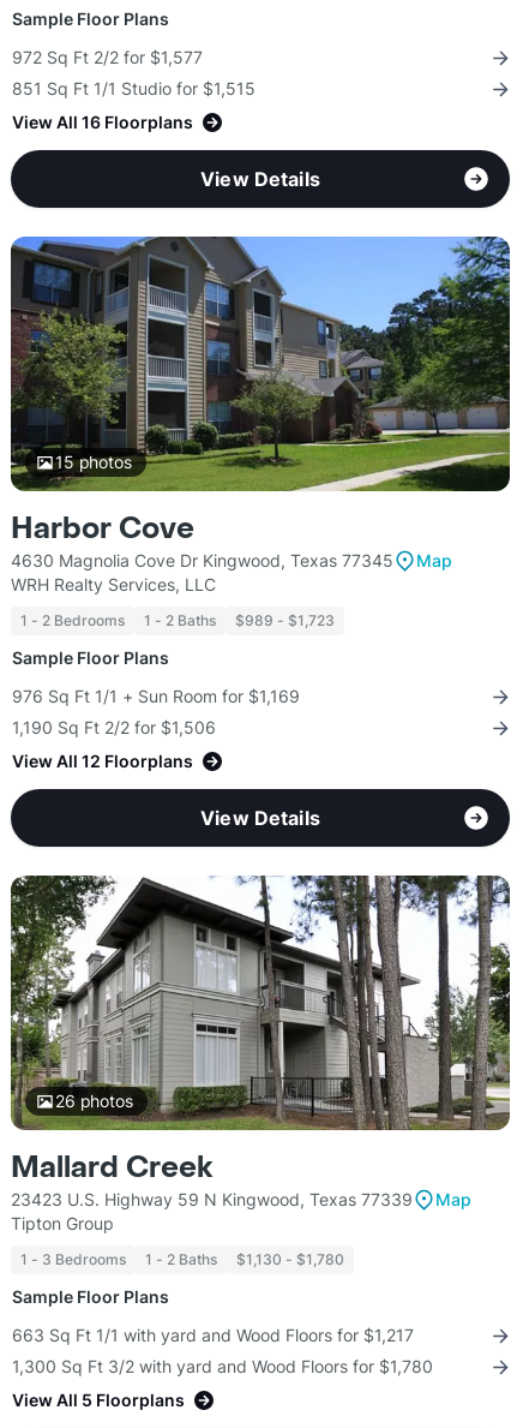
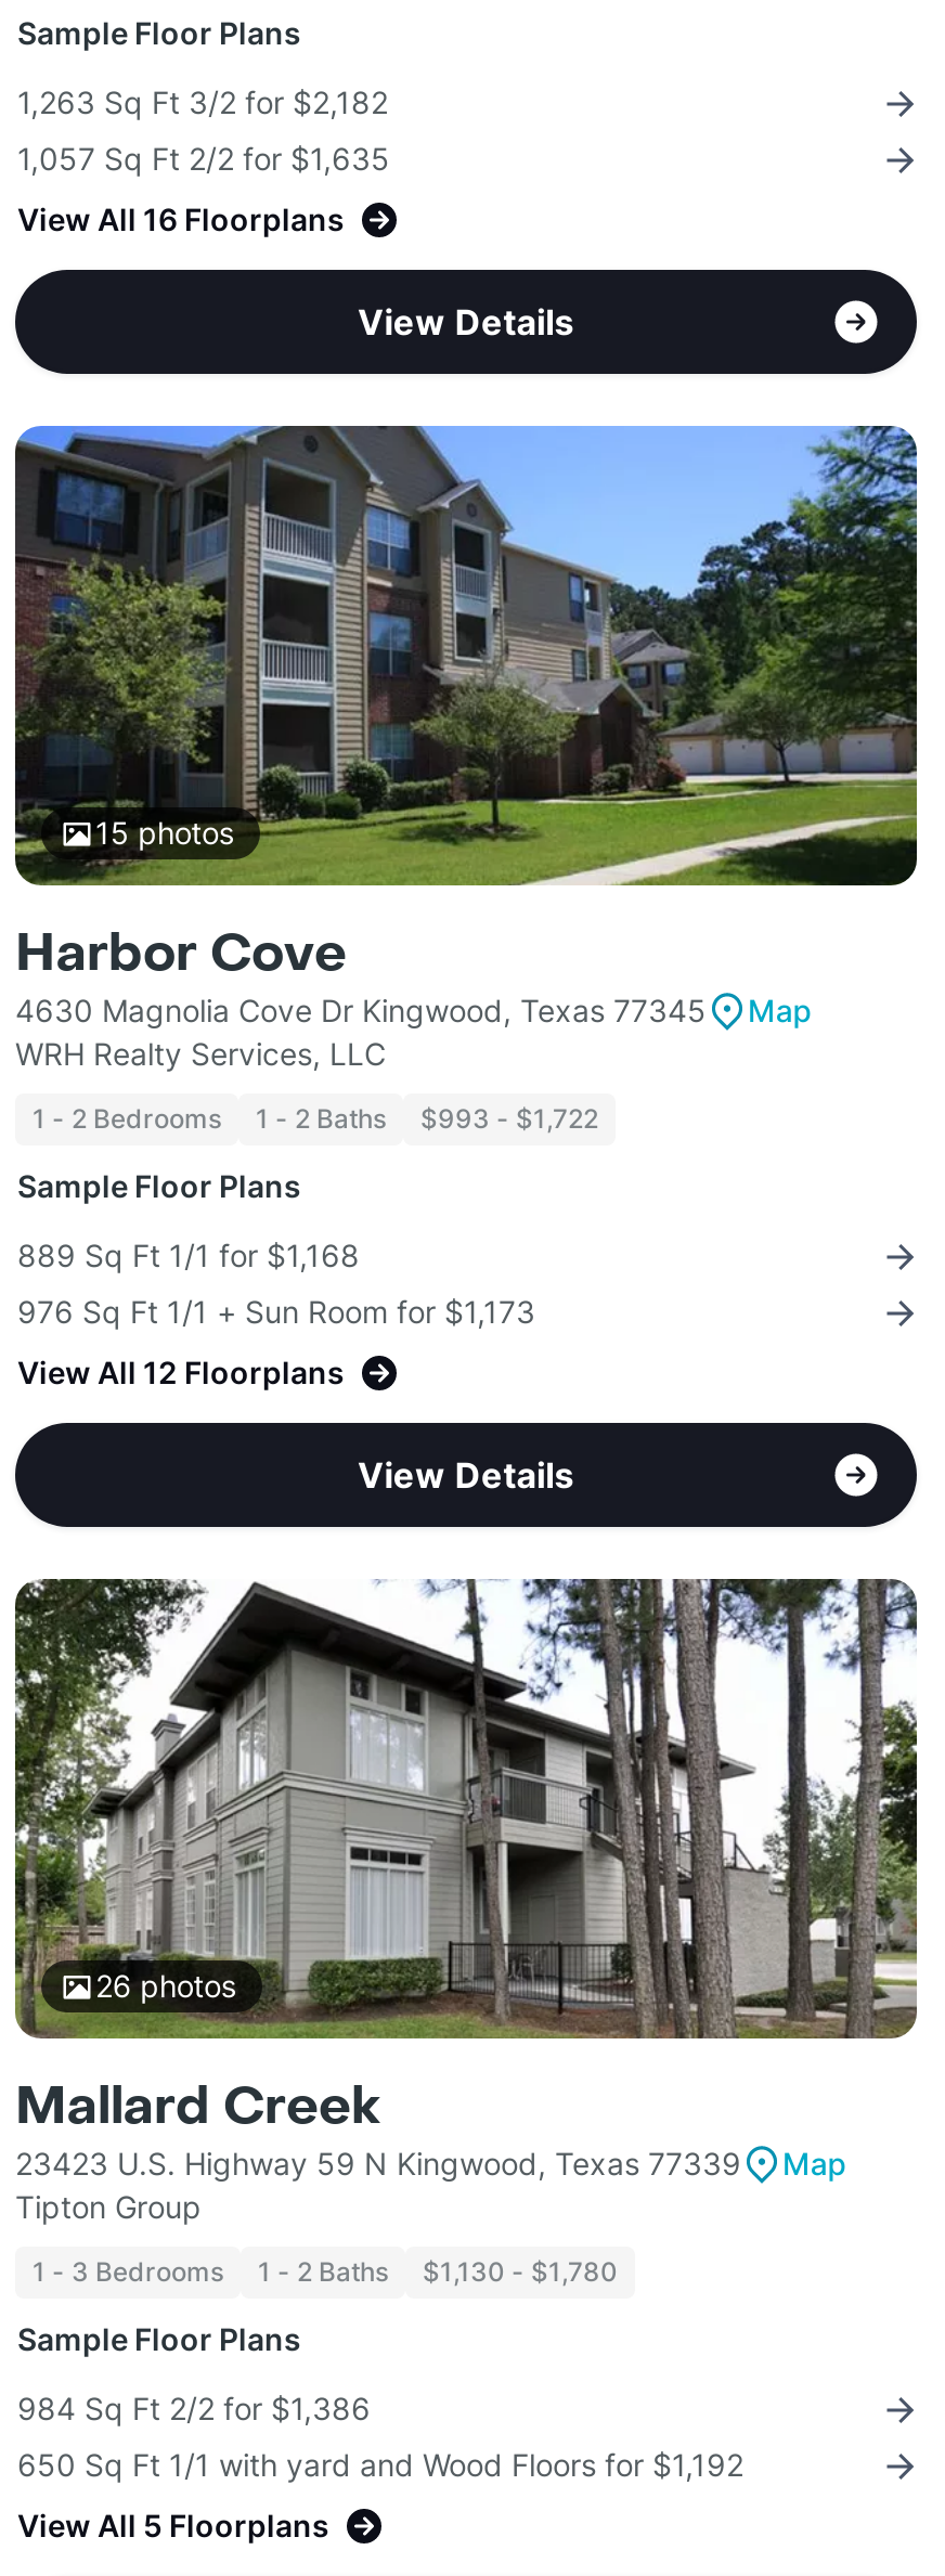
[12,47,203,67] 972 Sq Ft 2/2 for $1,577 -> [17,84,388,121] 1,263 Sq Ft 3/2 for $2,182
[12,78,256,99] 851 Sq Ft 1/1 Studio for $1,515 -> [17,140,390,177] 1,057 Sq Ft 2/2 for $1,635
[20,612,335,630] 1 - 2 Bedrooms 1 - 2 Baths $989 - $1,723 -> [33,1103,598,1135] 1 - 2 Bedrooms 1 - 2 Baths $993 - $1,722
[12,686,300,706] 976 Sq Ft 1/1 + Sun Room for $1,169 -> [17,1237,360,1274] 889 Sq Ft 1/1 for $1,168
[12,717,216,738] 1,190 Sq Ft 2/2 for $1,506 -> [17,1293,535,1330] 976 Sq Ft 1/1 + Sun Room for $1,173
[12,1325,414,1345] 663 Sq Ft 1/1 with yard and Wood Floors for $1,217 -> [17,2390,371,2427] 984 Sq Ft 2/2 for $1,386
[12,1356,433,1377] 1,300 Sq Ft 3/2 with yard and Wood Floors for $1,780 -> [17,2446,743,2483] 650 Sq Ft 1/1 with yard and Wood Floors for $1,192

